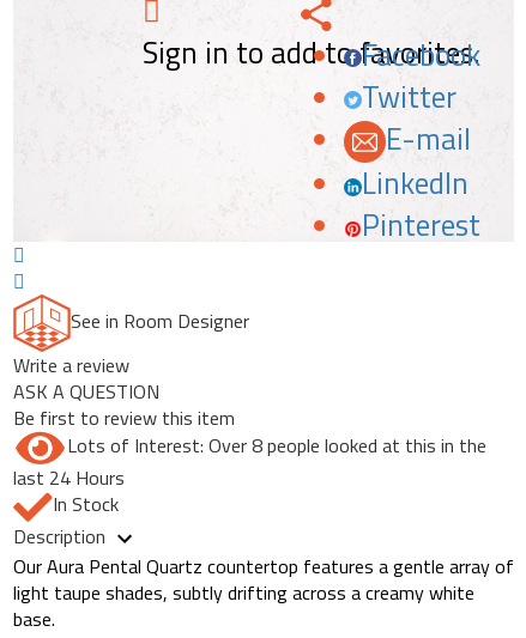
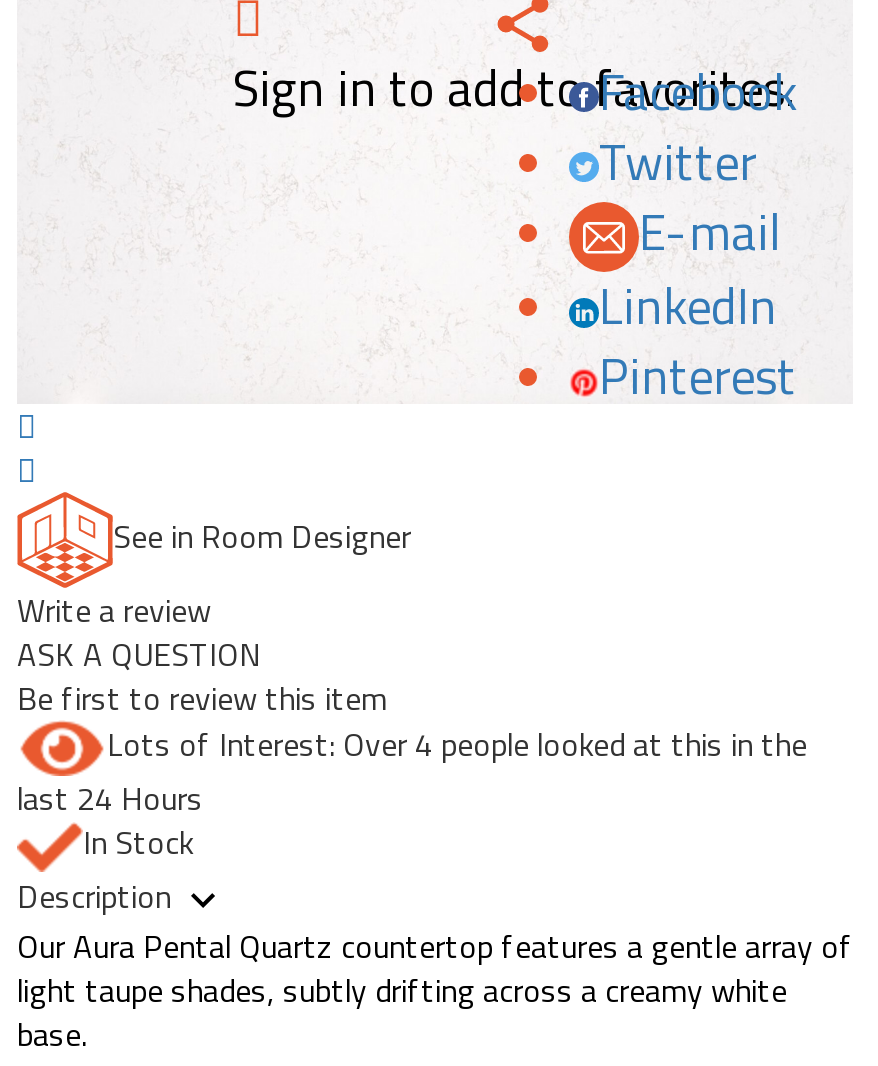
[67,431,486,460] Lots of Interest: Over 8 people looked at this in the -> [107,721,807,769] Lots of Interest: Over 4 people looked at this in the

